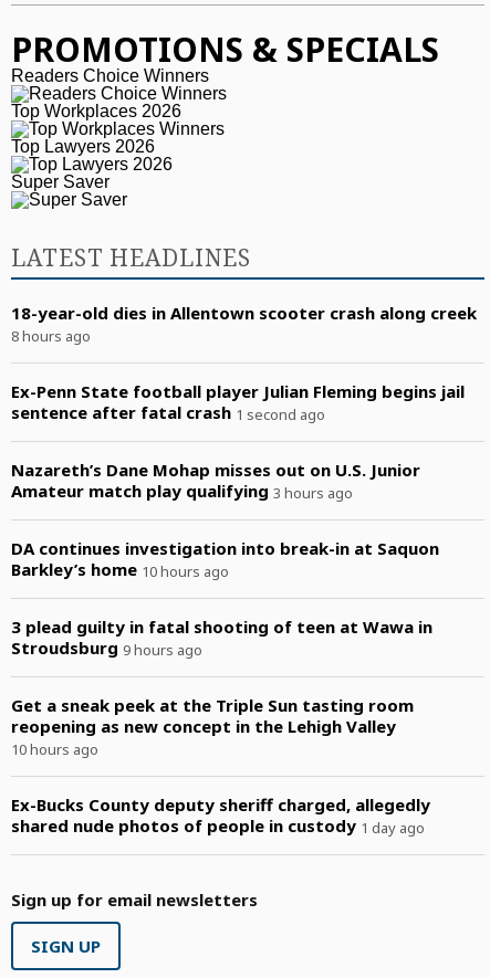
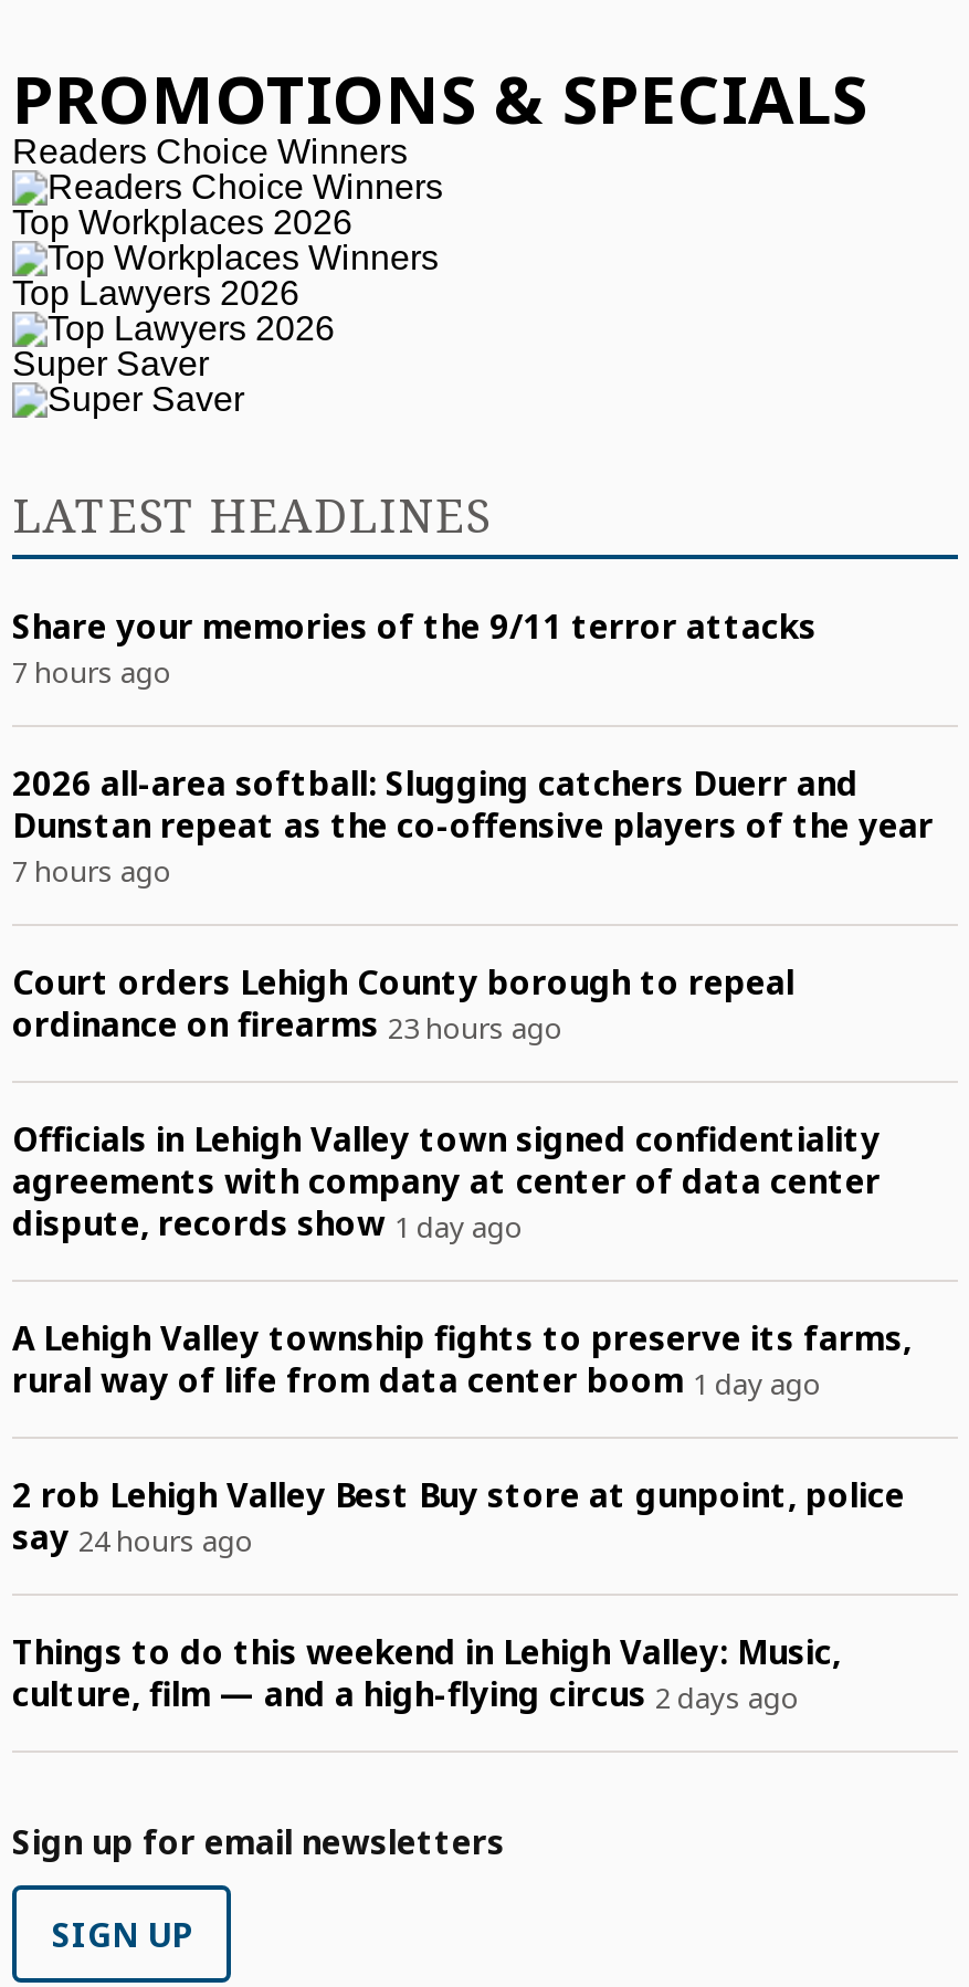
[11,302,477,346] 18-year-old dies in Allentown scooter crash along creek | 8 hours ago -> [12,604,817,693] Share your memories of the 9/11 terror attacks | 7 hours ago
[11,381,465,425] Ex-Penn State football player Julian Fleming begins jail | sentence after fatal crash1 second ago -> [12,761,934,892] 2026 all-area softball: Slugging catchers Duerr and | Dunstan repeat as the co-offensive players of the year | 7 hours ago
[11,459,420,503] Nazareth’s Dane Mohap misses out on U.S. Junior | Amateur match play qualifying 3 hours ago -> [12,960,794,1049] Court orders Lehigh County borough to repeal | ordinance on firearms 23 hours ago
[11,538,439,582] DA continues investigation into break-in at Saquon | Barkley’s home 10 hours ago -> [12,1117,881,1247] Officials in Lehigh Valley town signed confidentiality | agreements with company at center of data center | dispute, records show 1 day ago
[11,616,432,660] 3 plead guilty in fatal shooting of teen at Wawa in | Stroudsburg 9 hours ago -> [12,1316,912,1404] A Lehigh Valley township fights to preserve its farms, | rural way of life from data center boom 1 day ago
[11,694,414,760] Get a sneak peek at the Triple Sun tasting room | reopening as new concept in the Lehigh Valley | 10 hours ago -> [12,1473,905,1561] 2 rob Lehigh Valley Best Buy store at gunpoint, police | say 24 hours ago
[11,794,430,838] Ex-Bucks County deputy sheriff charged, allegedly | shared nude photos of people in custody 1 day ago -> [12,1630,841,1718] Things to do this weekend in Lehigh Valley: Music, | culture, film — and a high-flying circus 2 days ago

